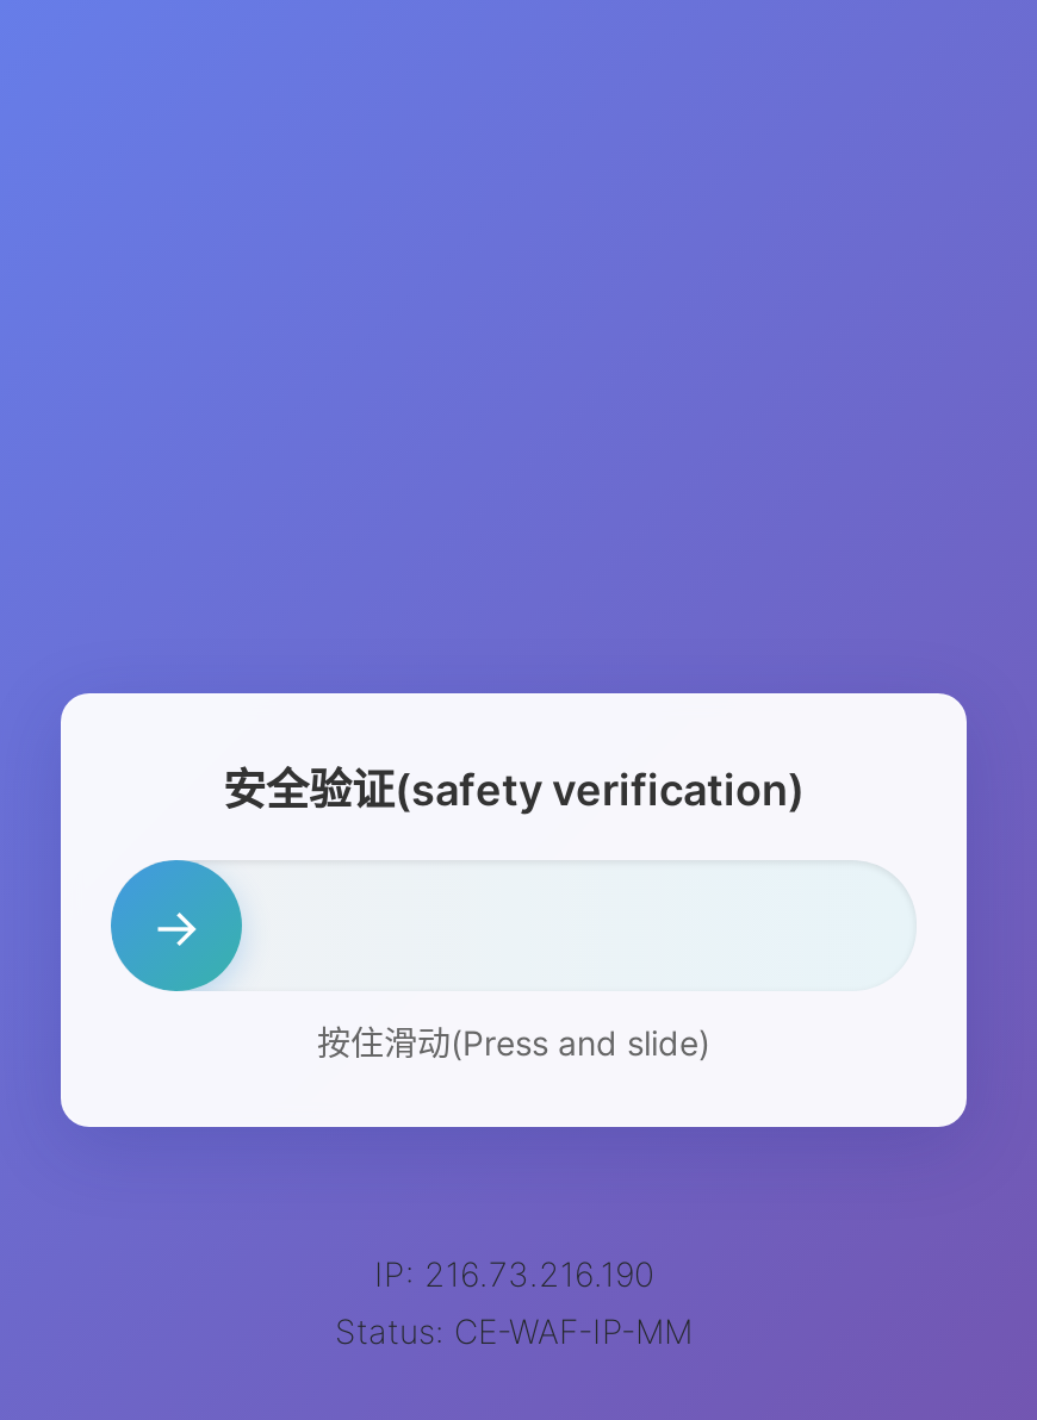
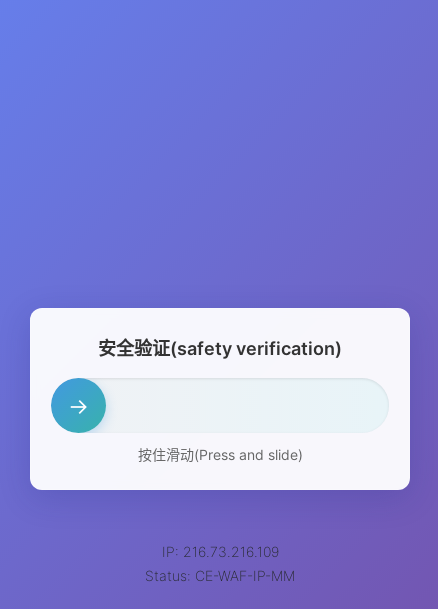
[374,1253,653,1294] IP: 216.73.216.190 -> [161,543,278,560] IP: 216.73.216.109

